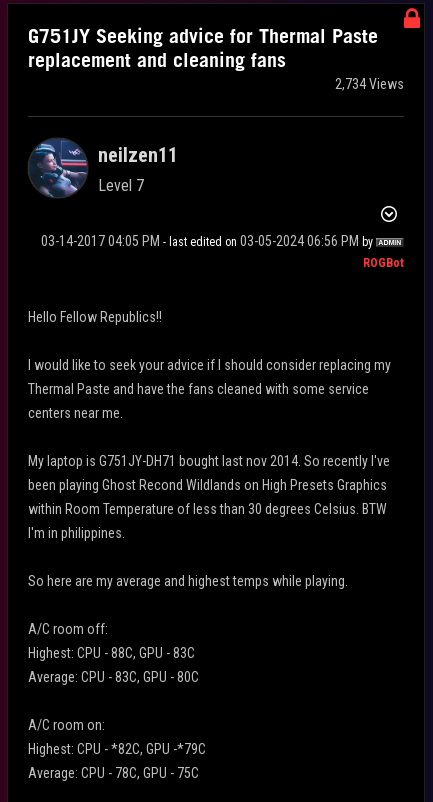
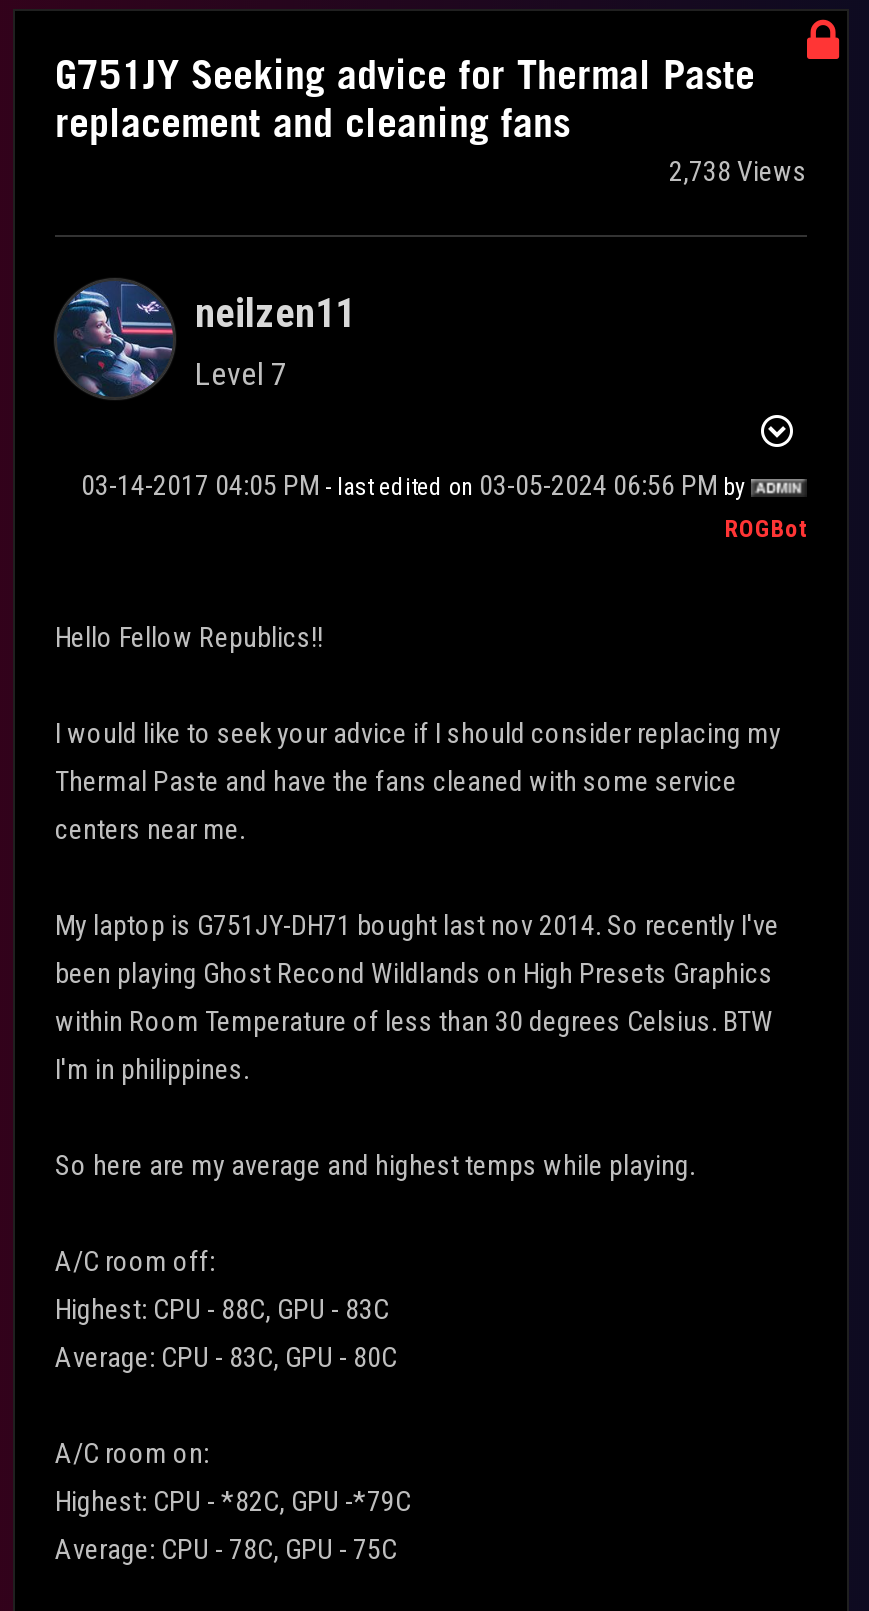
[335,76,404,92] 2,734 Views -> [669,155,807,187] 2,738 Views

